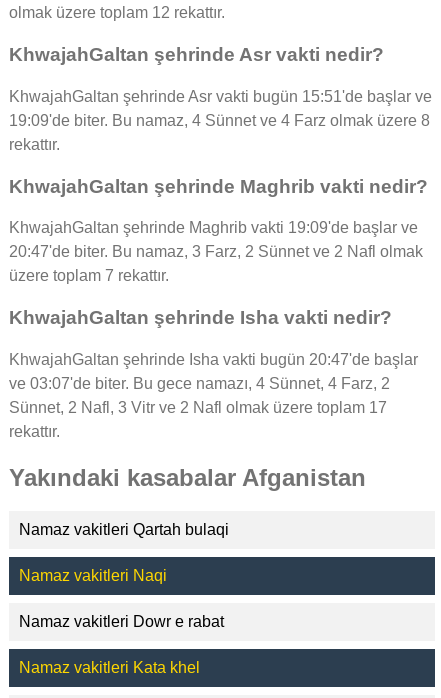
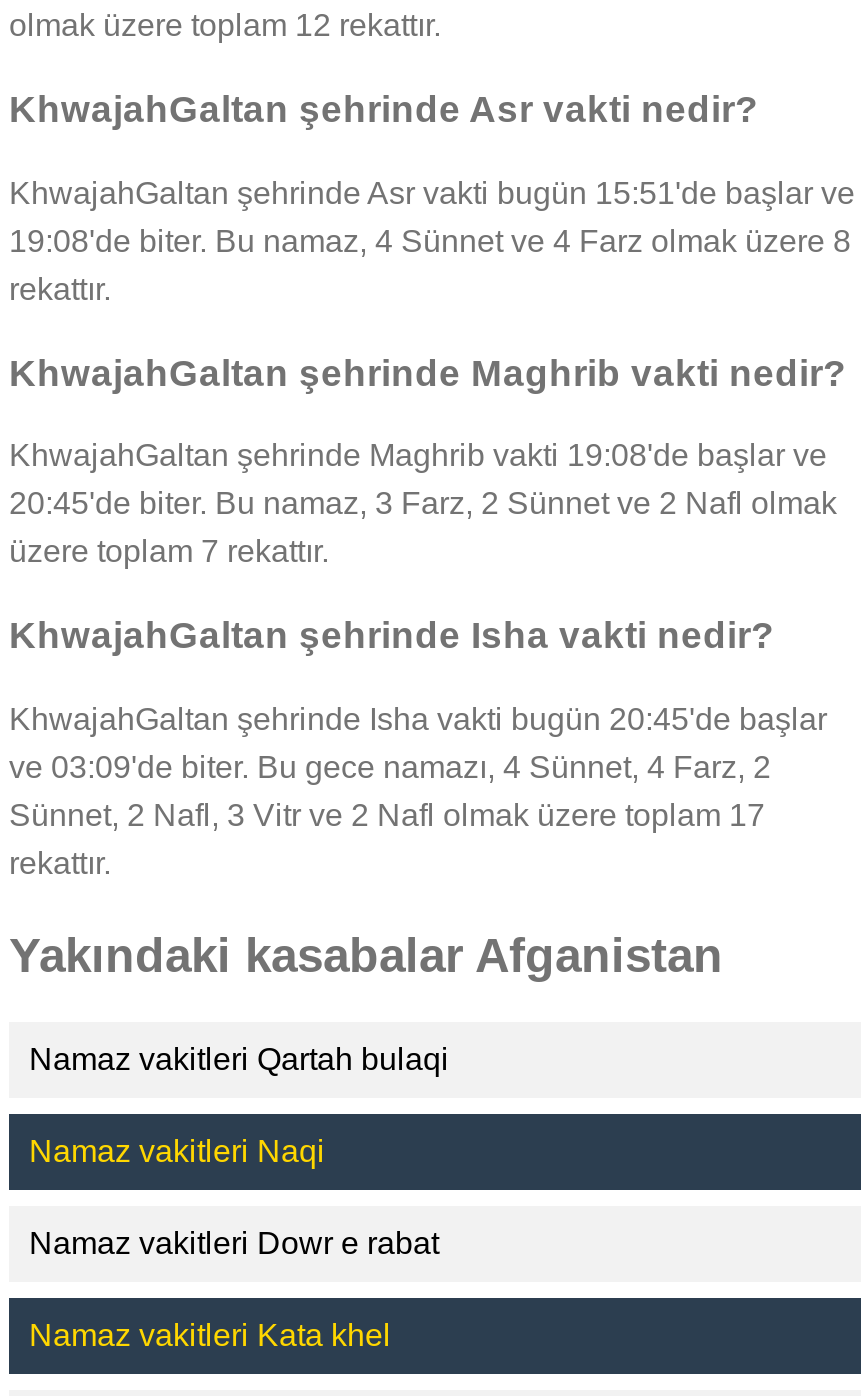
[9,112,430,129] 19:09'de biter. Bu namaz, 4 Sünnet ve 4 Farz olmak üzere 8 -> [9,224,851,258] 19:08'de biter. Bu namaz, 4 Sünnet ve 4 Farz olmak üzere 8
[9,219,418,236] KhwajahGaltan şehrinde Maghrib vakti 19:09'de başlar ve -> [9,438,827,472] KhwajahGaltan şehrinde Maghrib vakti 19:08'de başlar ve
[9,243,423,260] 20:47'de biter. Bu namaz, 3 Farz, 2 Sünnet ve 2 Nafl olmak -> [9,486,837,520] 20:45'de biter. Bu namaz, 3 Farz, 2 Sünnet ve 2 Nafl olmak
[9,351,418,368] KhwajahGaltan şehrinde Isha vakti bugün 20:47'de başlar -> [9,701,827,735] KhwajahGaltan şehrinde Isha vakti bugün 20:45'de başlar
[9,375,390,392] ve 03:07'de biter. Bu gece namazı, 4 Sünnet, 4 Farz, 2 -> [9,749,771,783] ve 03:09'de biter. Bu gece namazı, 4 Sünnet, 4 Farz, 2

